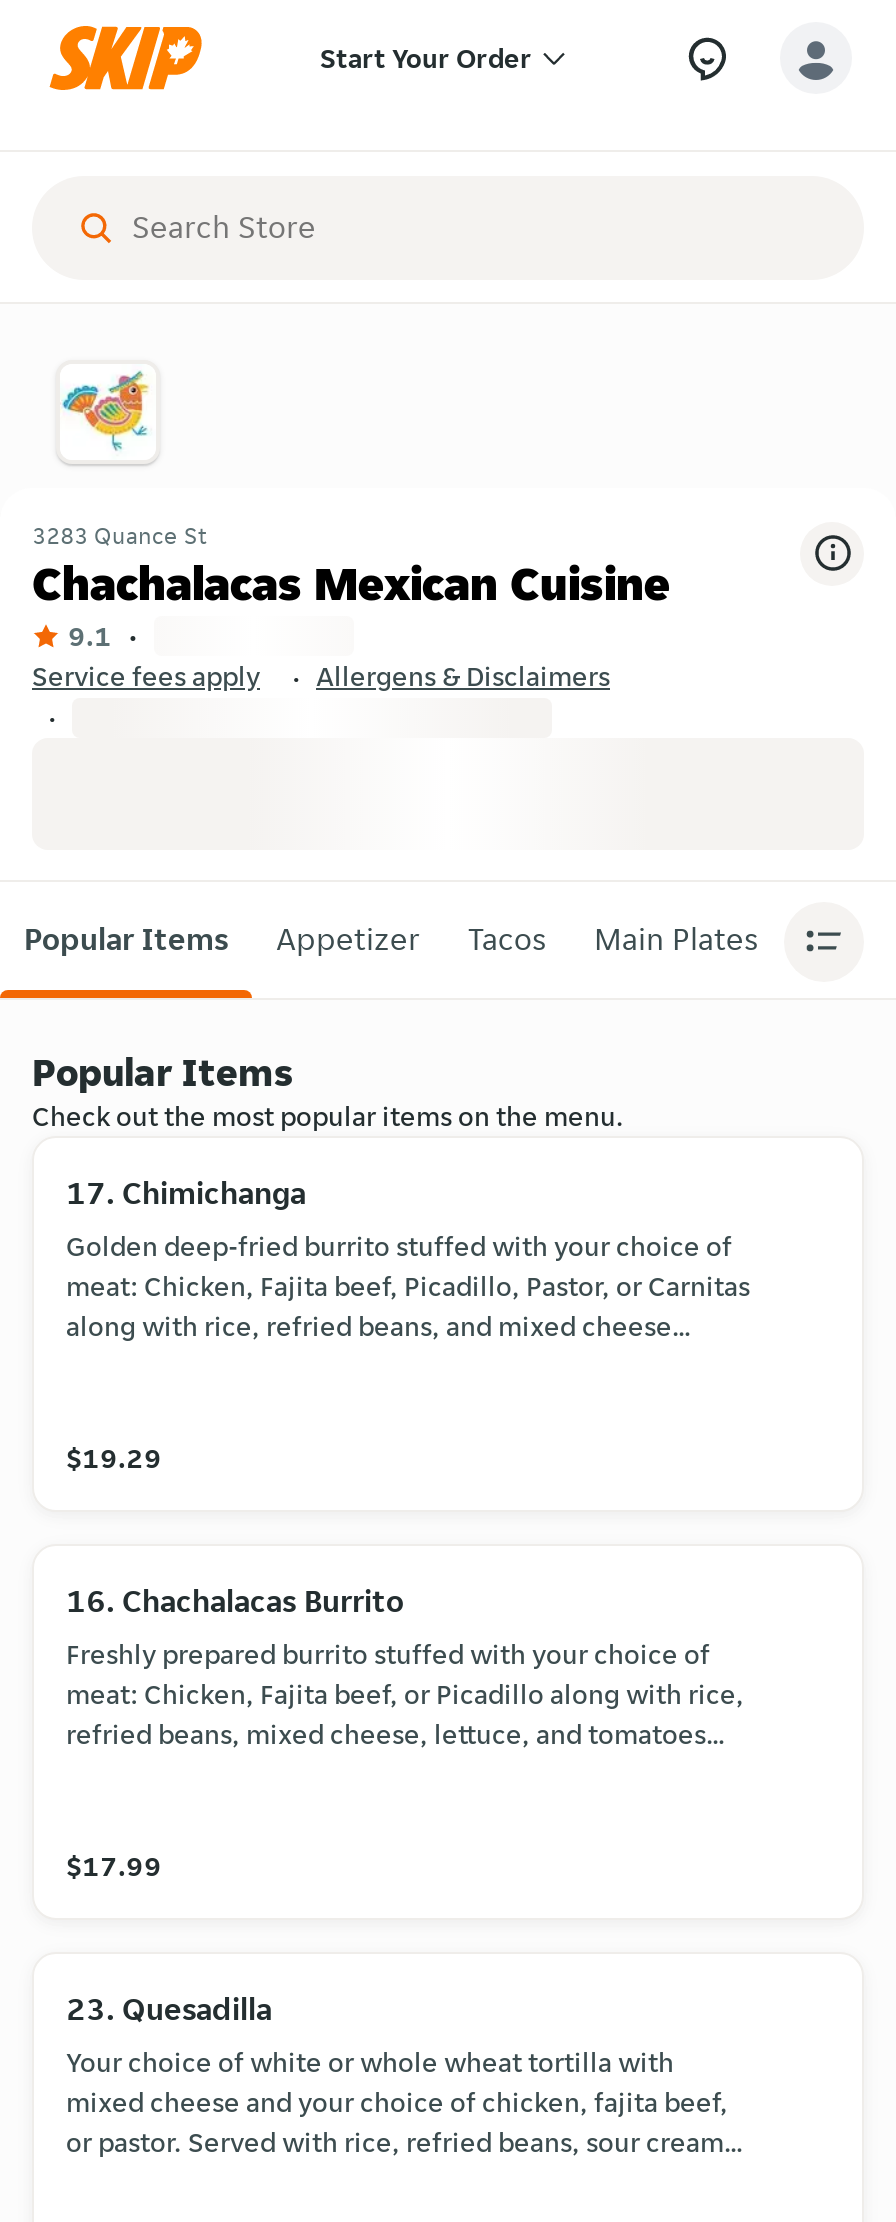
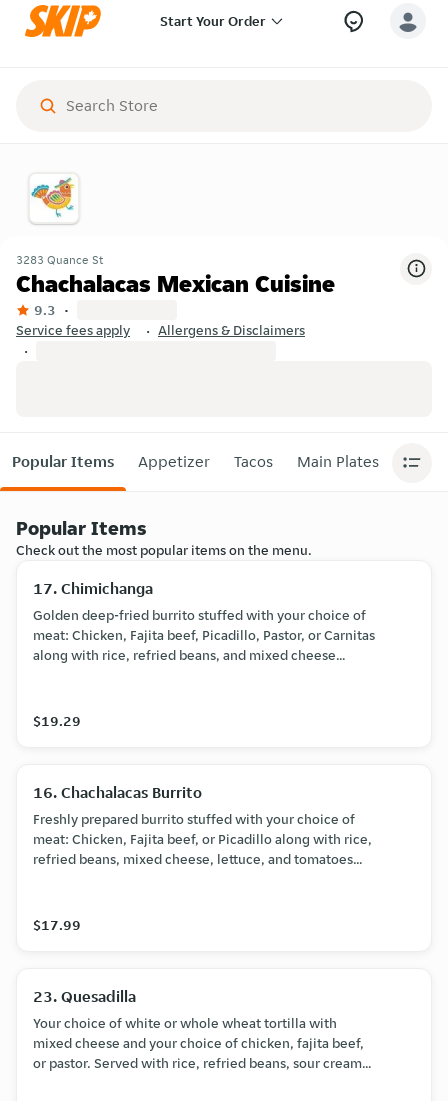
[68,618,112,654] 9.1 -> [34,301,56,319] 9.3

